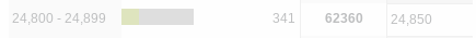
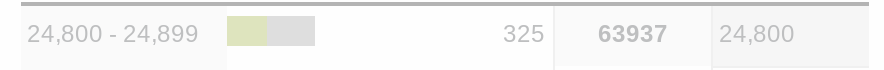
[272,10,295,26] 341 -> [503,19,545,47] 325
[324,10,363,26] 62360 -> [598,19,668,47] 63937
[391,12,432,27] 24,850 -> [719,19,795,47] 24,800

